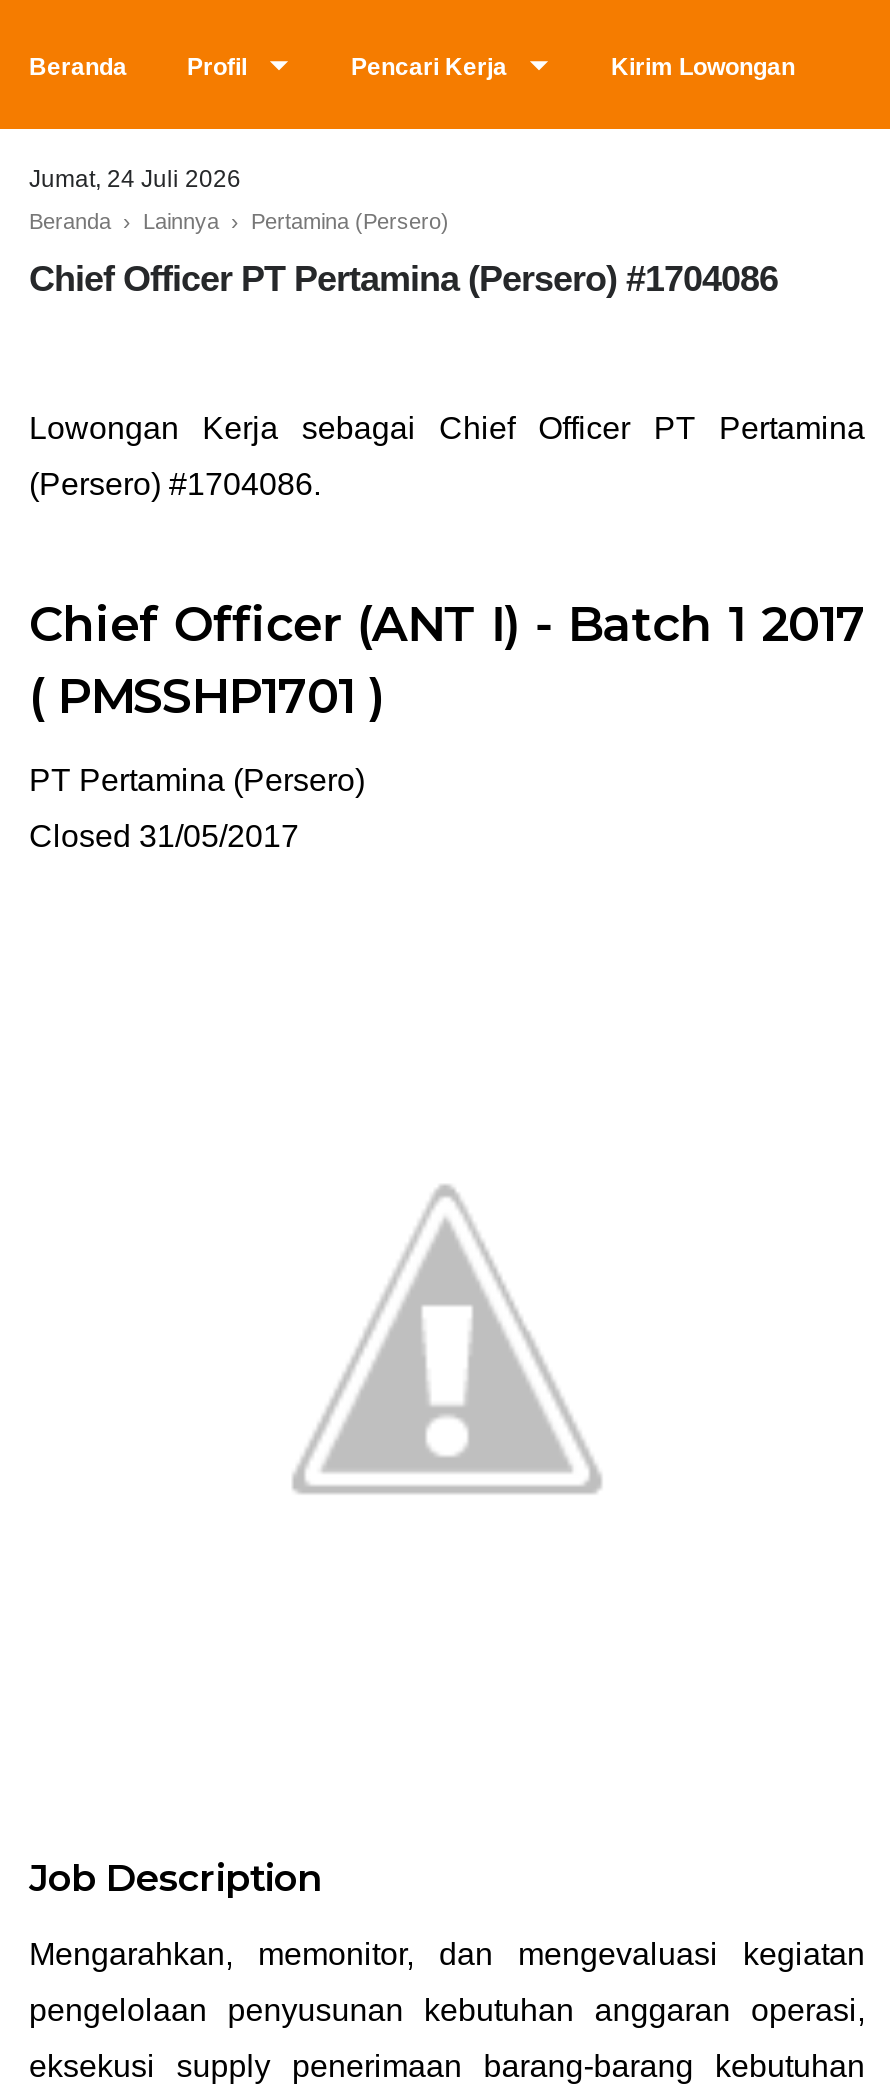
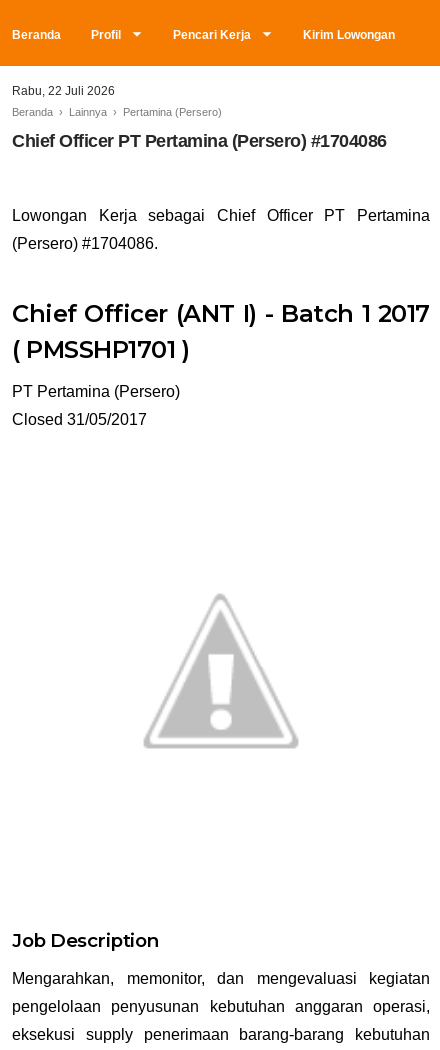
[29,165,241,193] Jumat, 24 Juli 2026 -> [12,84,115,98] Rabu, 22 Juli 2026

